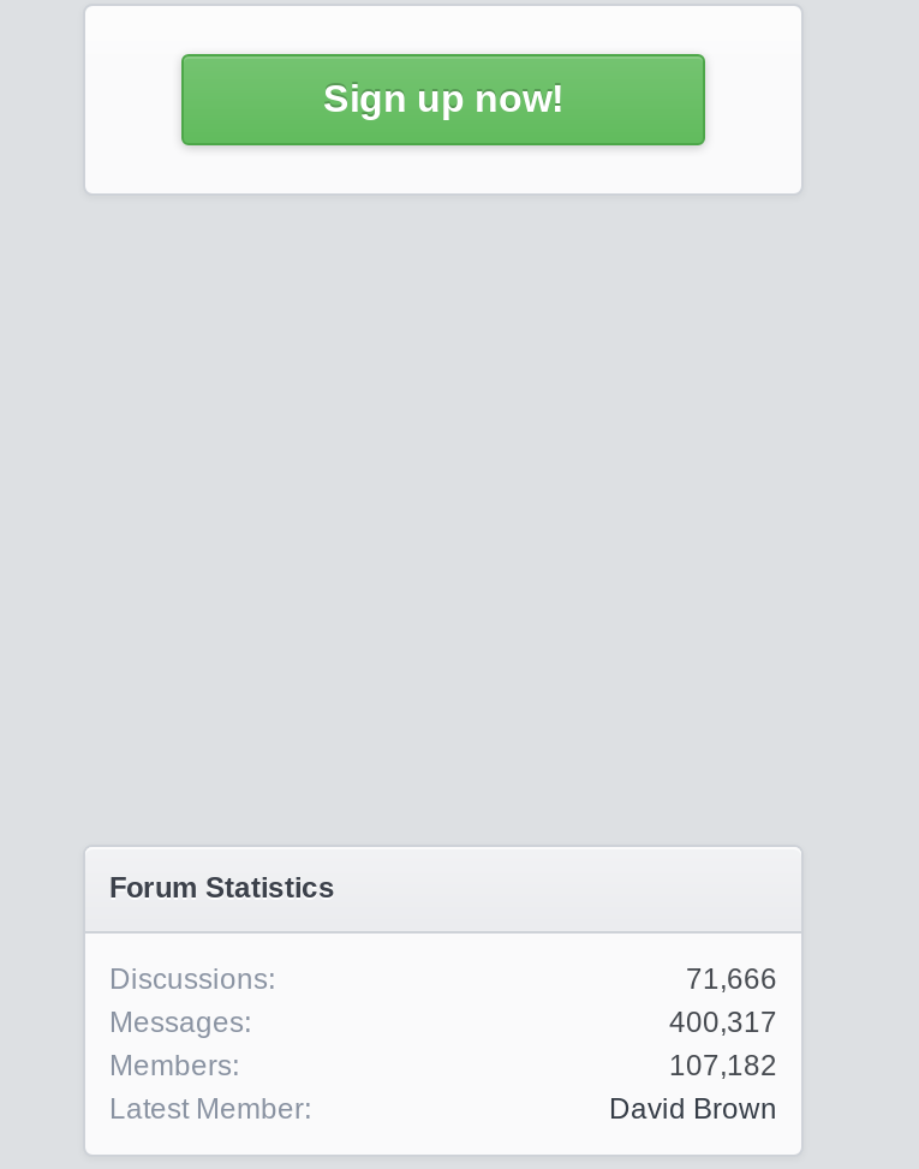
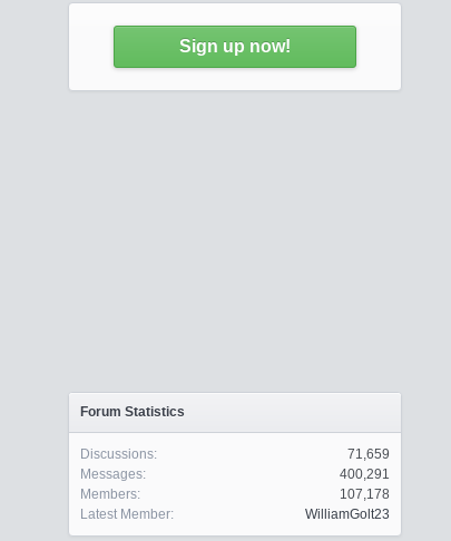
[686,962,777,996] 71,666 -> [347,446,390,462] 71,659
[669,1006,777,1039] 400,317 -> [340,466,390,482] 400,291
[669,1049,777,1082] 107,182 -> [340,486,390,502] 107,178
[609,1092,777,1126] David Brown -> [305,506,390,522] WilliamGolt23

